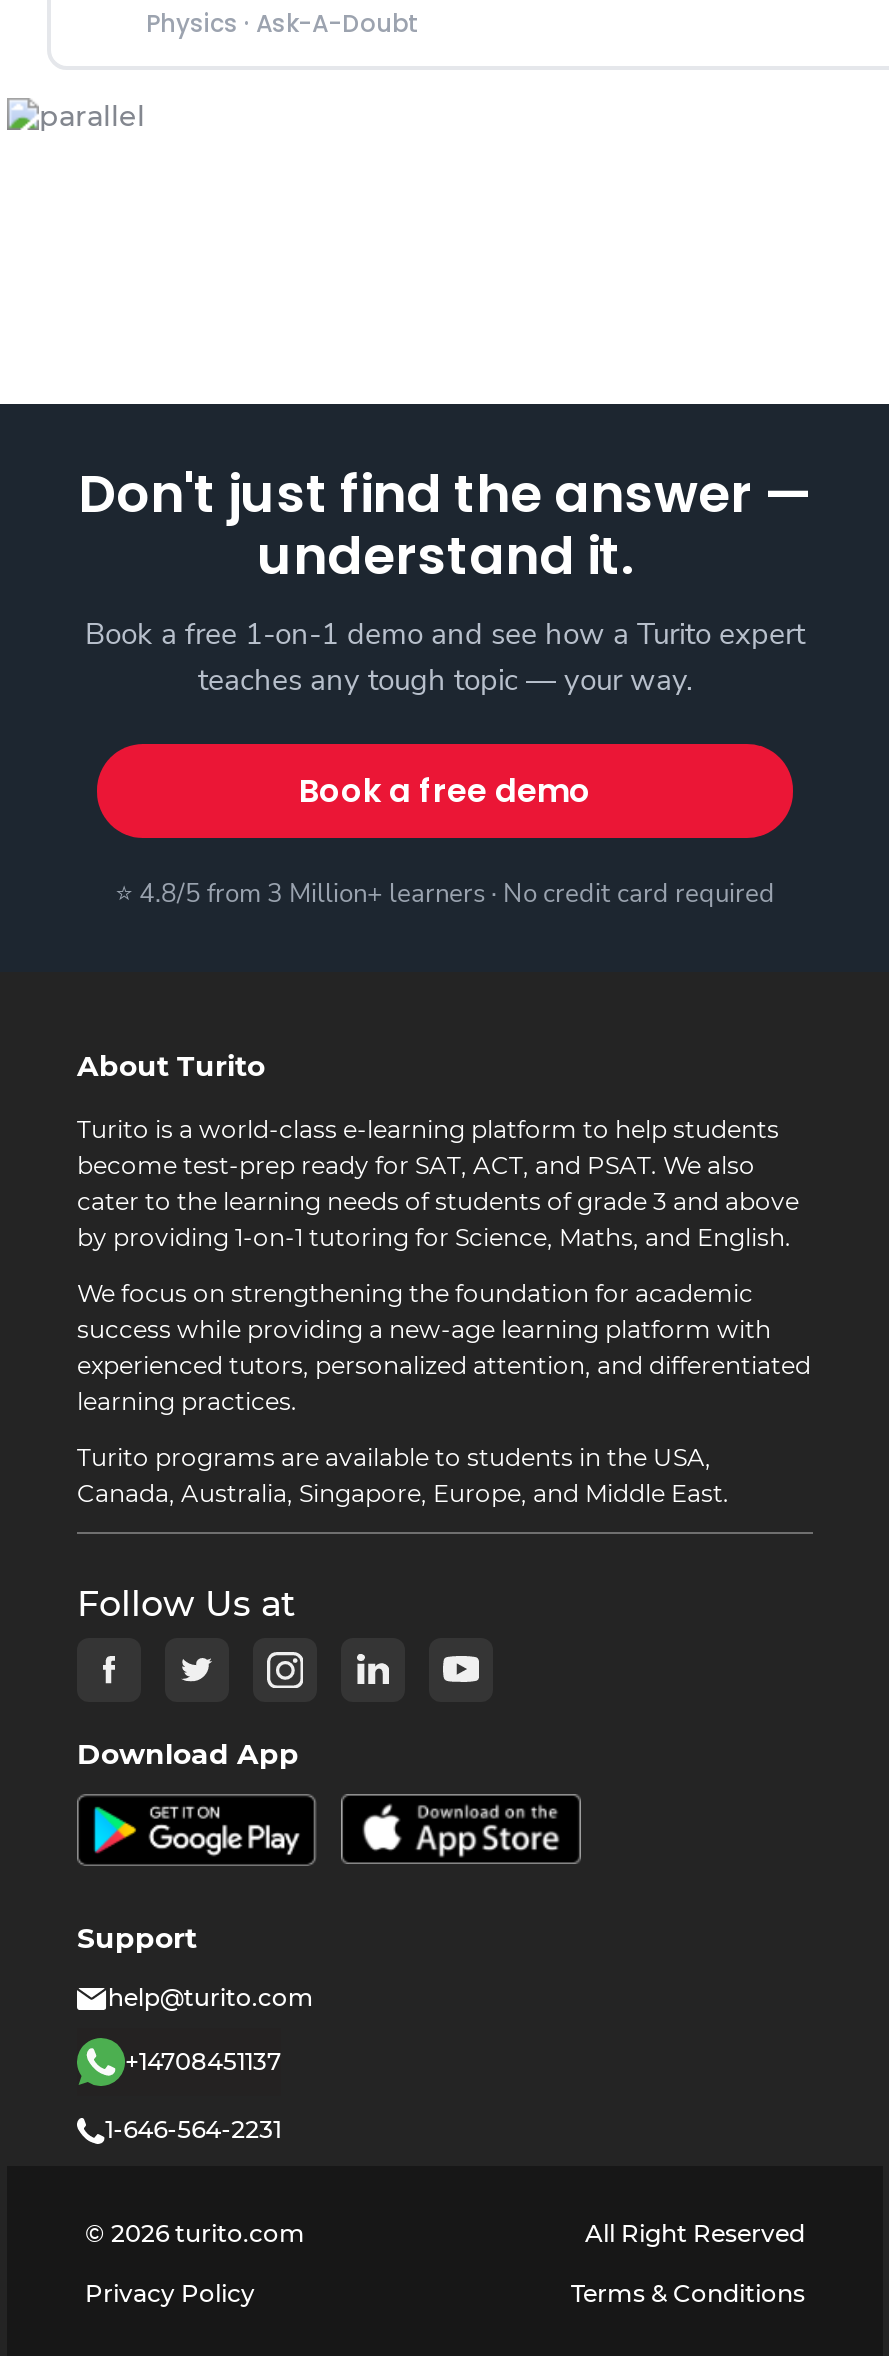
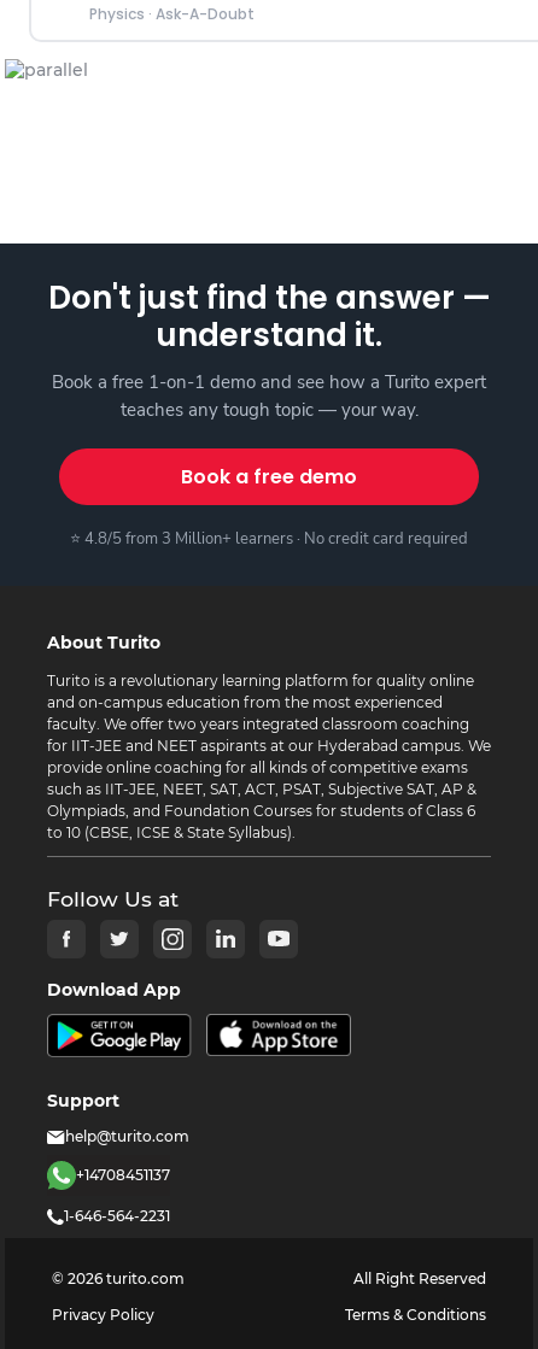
[77,1113,811,1507] Turito is a world-class e-learning platform to help students | become test-prep ready for SAT, ACT, and PSAT. We also | cater to the learning needs of students of grade 3 and above | by providing 1-on-1 tutoring for Science, Maths, and English. | We focus on strengthening the foundation for academic | success while providing a new-age learning platform with | experienced tutors, personalized attention, and differentiated | learning practices. | Turito programs are available to students in the USA, | Canada, Australia, Singapore, Europe, and Middle East. -> [47,671,491,841] Turito is a revolutionary learning platform for quality online | and on-campus education from the most experienced | faculty. We offer two years integrated classroom coaching | for IIT-JEE and NEET aspirants at our Hyderabad campus. We | provide online coaching for all kinds of competitive exams | such as IIT-JEE, NEET, SAT, ACT, PSAT, Subjective SAT, AP & | Olympiads, and Foundation Courses for students of Class 6 | to 10 (CBSE, ICSE & State Syllabus).

